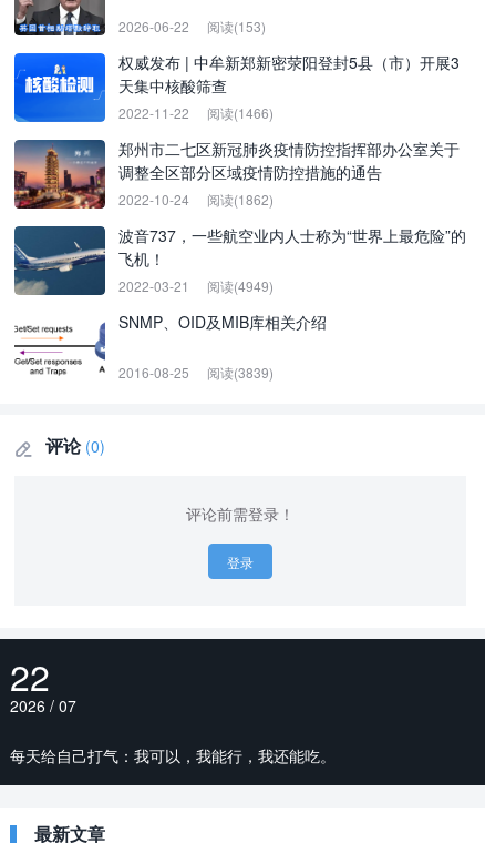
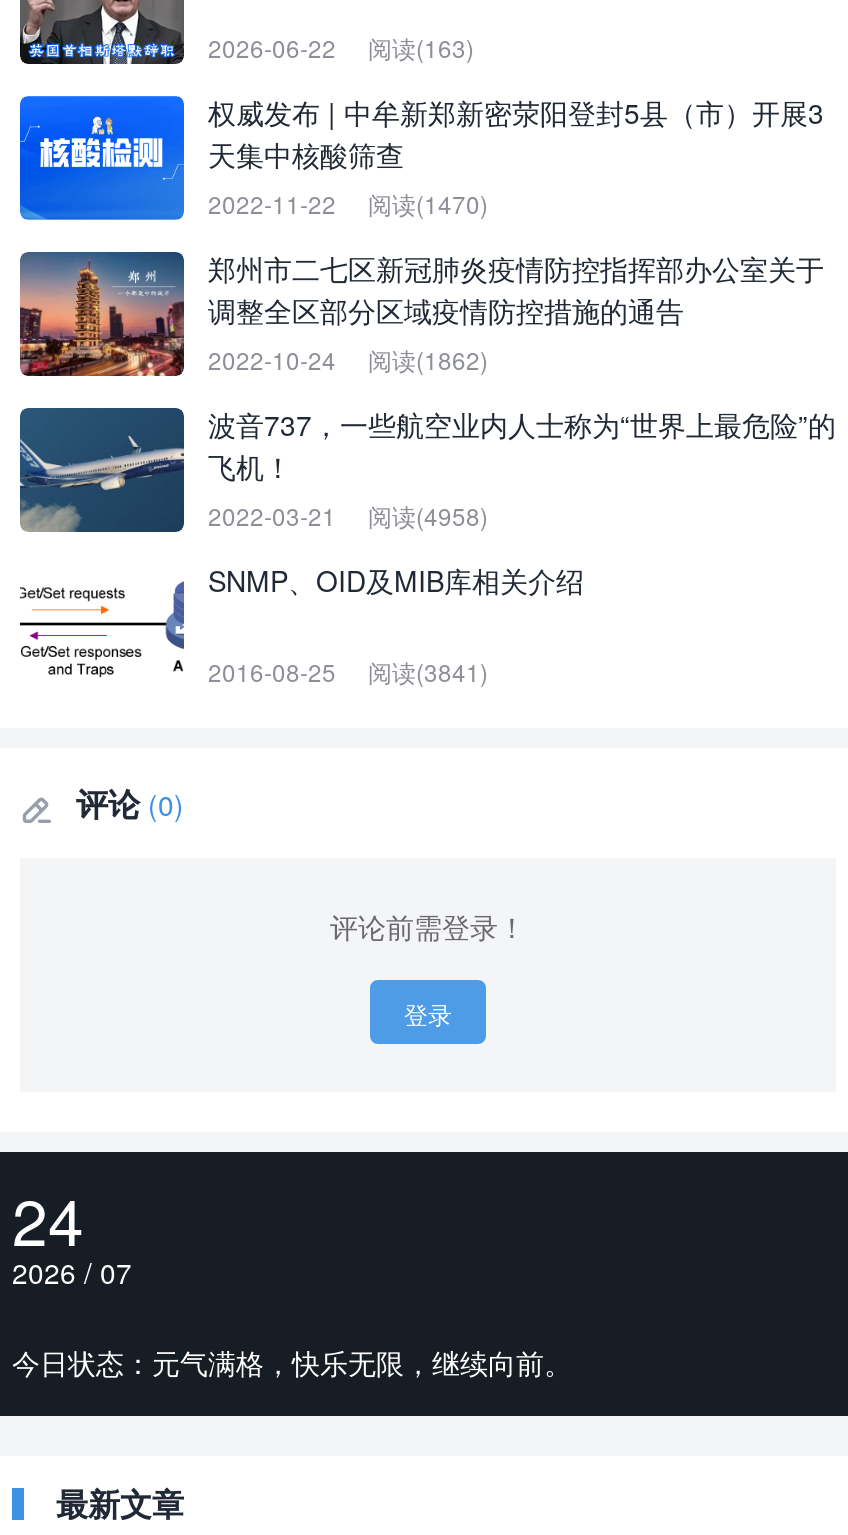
[118,17,266,35] 2026-06-22 阅读(153) -> [208,30,474,64] 2026-06-22 阅读(163)
[118,103,274,122] 2022-11-22 阅读(1466) -> [208,186,488,220] 2022-11-22 阅读(1470)
[118,276,274,295] 2022-03-21 阅读(4949) -> [208,498,488,532] 2022-03-21 阅读(4958)
[118,363,274,382] 2016-08-25 阅读(3839) -> [208,654,488,688] 2016-08-25 阅读(3841)
[10,650,50,701] 22 -> [12,1172,84,1264] 24
[10,744,336,766] 每天给自己打气：我可以，我能行，我还能吃。 -> [12,1342,572,1382] 今日状态：元气满格，快乐无限，继续向前。

